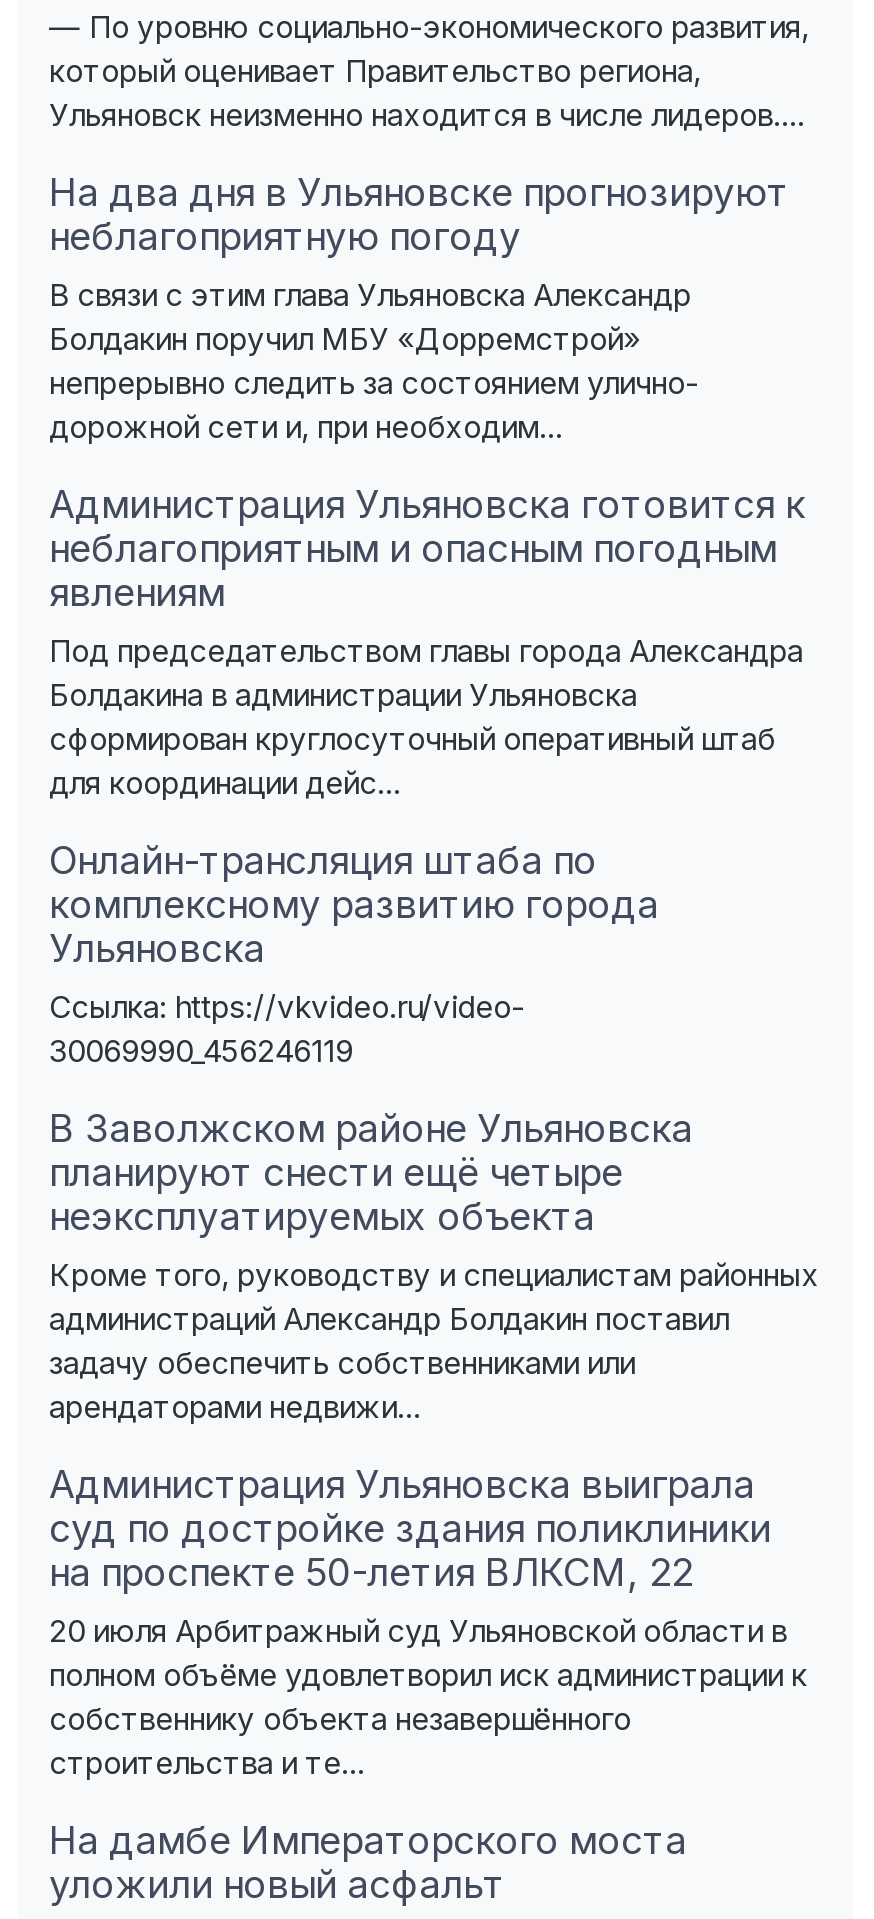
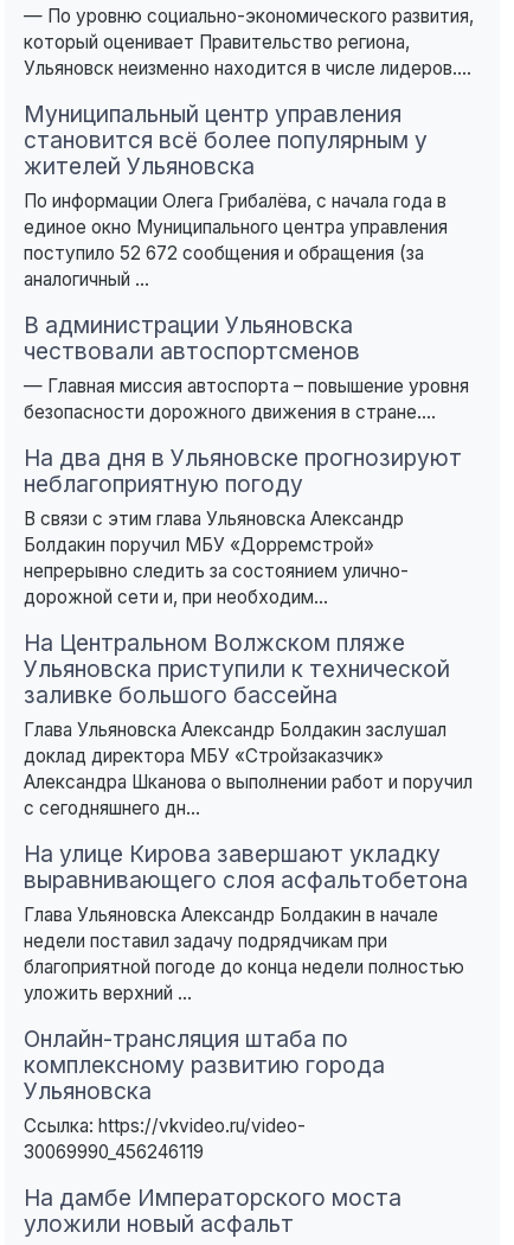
none -> [24,100,469,424] Муниципальный центр управления | становится всё более популярным у | жителей Ульяновска | По информации Олега Грибалёва, с начала года в | единое окно Муниципального центра управления | поступило 52 672 сообщения и обращения (за | аналогичный ... | В администрации Ульяновска | чествовали автоспортсменов | — Главная миссия автоспорта – повышение уровня | безопасности дорожного движения в стране....
moved [49,168,789,446] -> [24,444,462,609]: На два дня в Ульяновске прогнозируют | неблагоприятную погоду | В связи с этим глава Ульяновска Александр | Болдакин поручил МБУ «Дорремстрой» | непрерывно следить за состоянием улично- | дорожной сети и, при необходим...
[49,480,805,802] Администрация Ульяновска готовится к | неблагоприятным и опасным погодным | явлениям | Под председательством главы города Александра | Болдакина в администрации Ульяновска | сформирован круглосуточный оперативный штаб | для координации дейс... -> [24,629,473,1005] На Центральном Волжском пляже | Ульяновска приступили к технической | заливке большого бассейна | Глава Ульяновска Александр Болдакин заслушал | доклад директора МБУ «Стройзаказчик» | Александра Шканова о выполнении работ и поручил | с сегодняшнего дн... | На улице Кирова завершают укладку | выравнивающего слоя асфальтобетона | Глава Ульяновска Александр Болдакин в начале | недели поставил задачу подрядчикам при | благоприятной погоде до конца недели полностью | уложить верхний ...
moved [49,836,659,1070] -> [24,1025,385,1163]: Онлайн-трансляция штаба по | комплексному развитию города | Ульяновска | Ссылка: https://vkvideo.ru/video- | 30069990_456246119
[49,1104,819,1782] В Заволжском районе Ульяновска | планируют снести ещё четыре | неэксплуатируемых объекта | Кроме того, руководству и специалистам районных | администраций Александр Болдакин поставил | задачу обеспечить собственниками или | арендаторами недвижи... | Администрация Ульяновска выиграла | суд по достройке здания поликлиники | на проспекте 50-летия ВЛКСМ, 22 | 20 июля Арбитражный суд Ульяновской области в | полном объёме удовлетворил иск администрации к | собственнику объекта незавершённого | строительства и те... -> none

